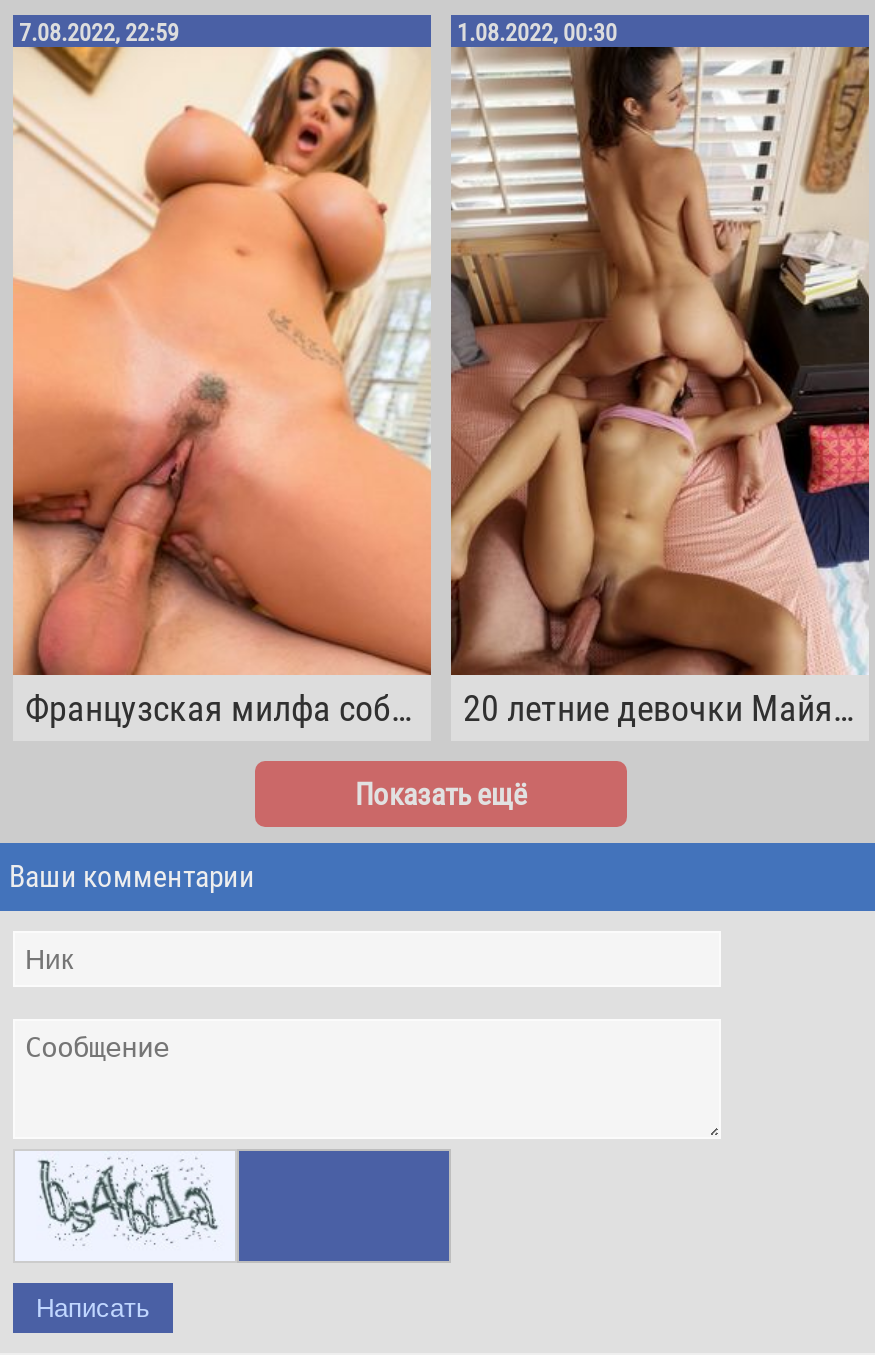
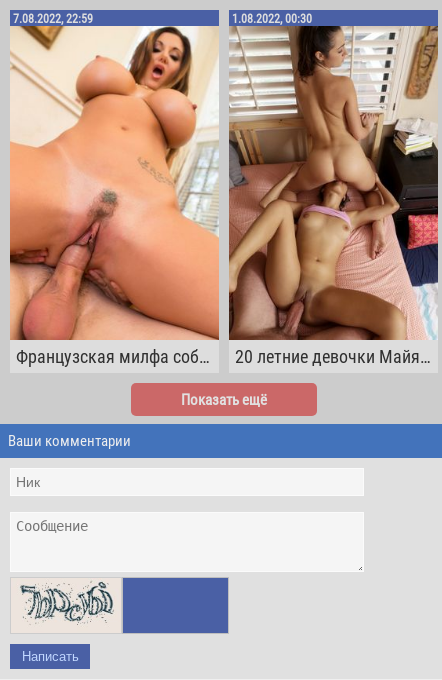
[17,1153,233,1259] [image] -> [13,580,119,631] [image]

